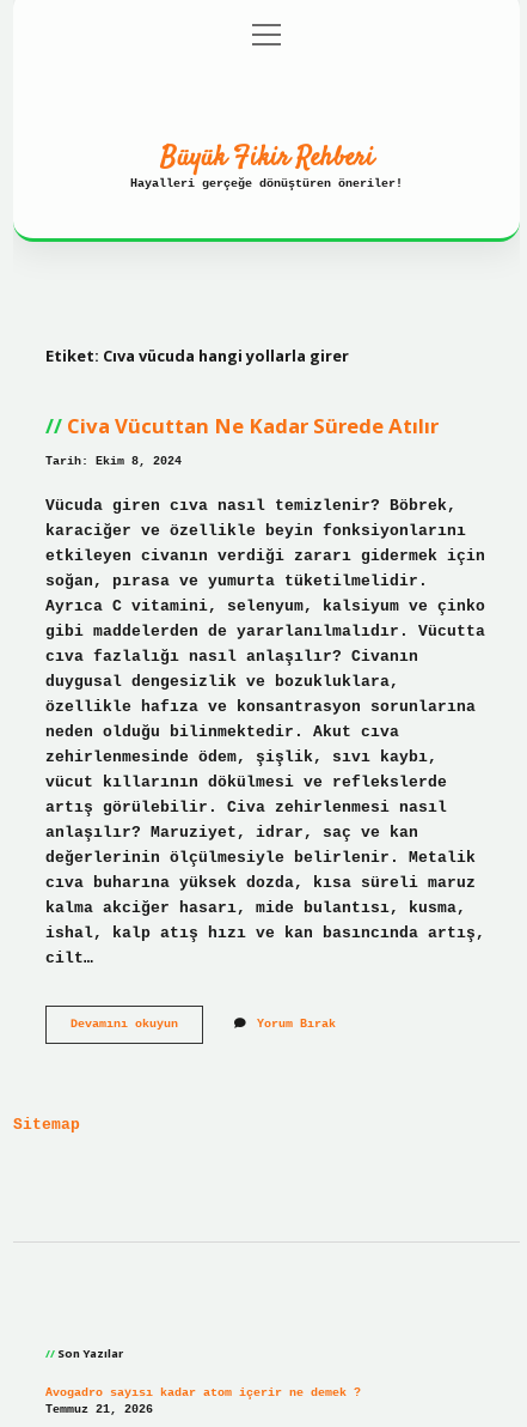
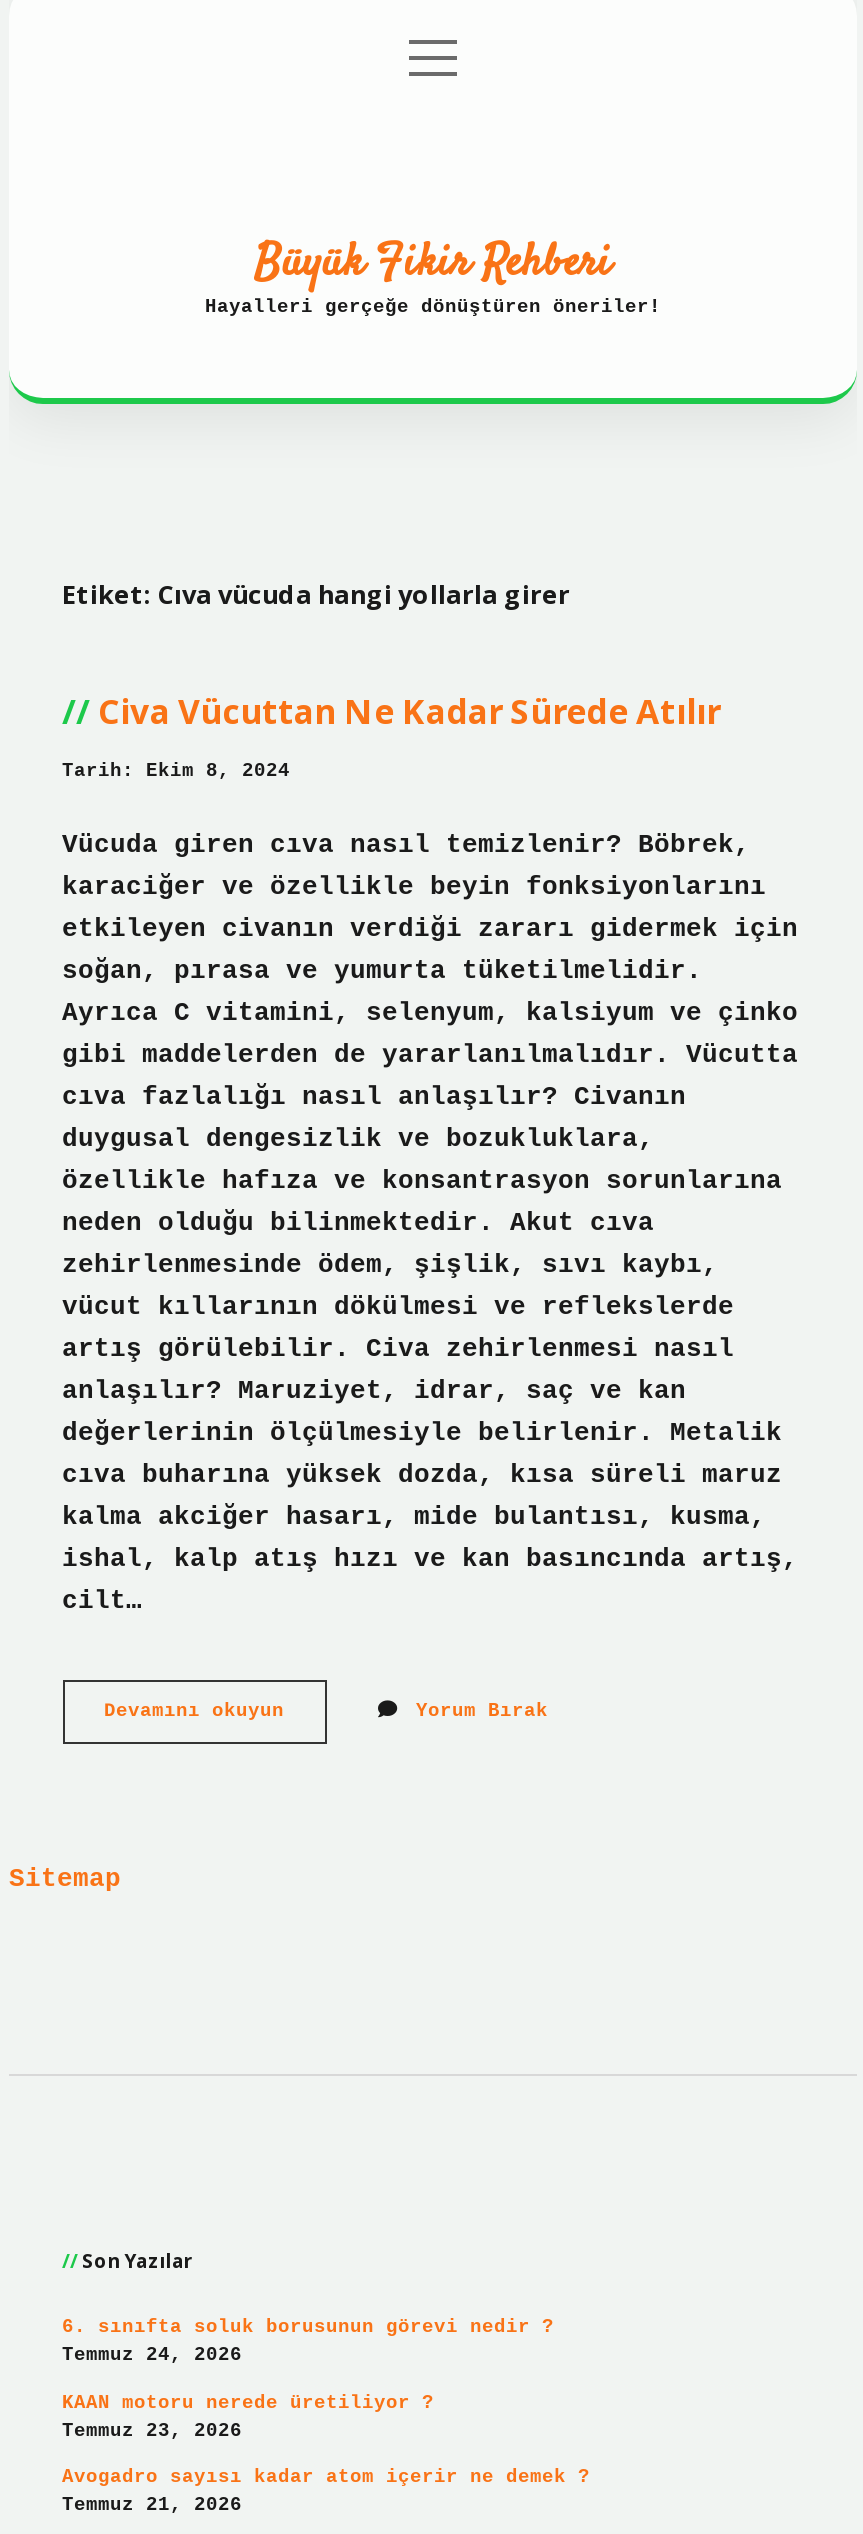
none -> [62,2317,554,2442] 6. sınıfta soluk borusunun görevi nedir ? | Temmuz 24, 2026 | KAAN motoru nerede üretiliyor ? | Temmuz 23, 2026

